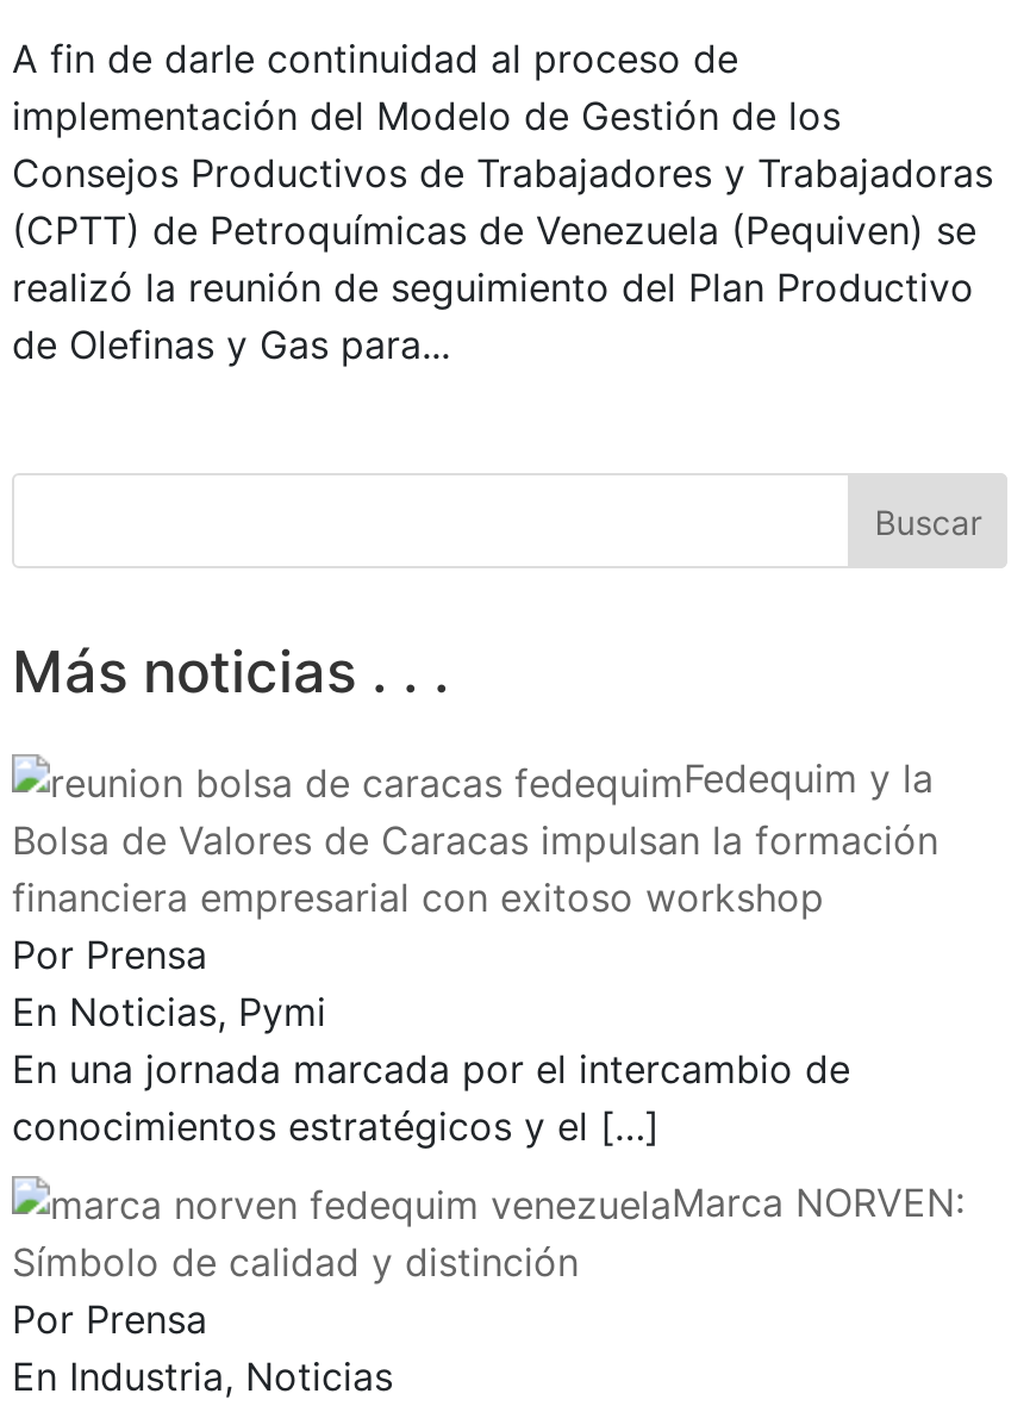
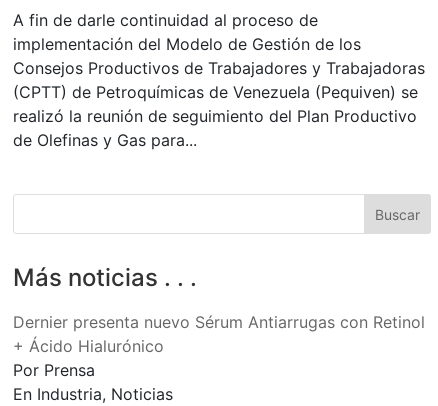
[12,754,965,1286] Fedequim y la | Bolsa de Valores de Caracas impulsan la formación | financiera empresarial con exitoso workshop | Por Prensa | En Noticias, Pymi | En una jornada marcada por el intercambio de | conocimientos estratégicos y el […] | Marca NORVEN: | Símbolo de calidad y distinción -> [13,312,425,356] Dernier presenta nuevo Sérum Antiarrugas con Retinol | + Ácido Hialurónico

